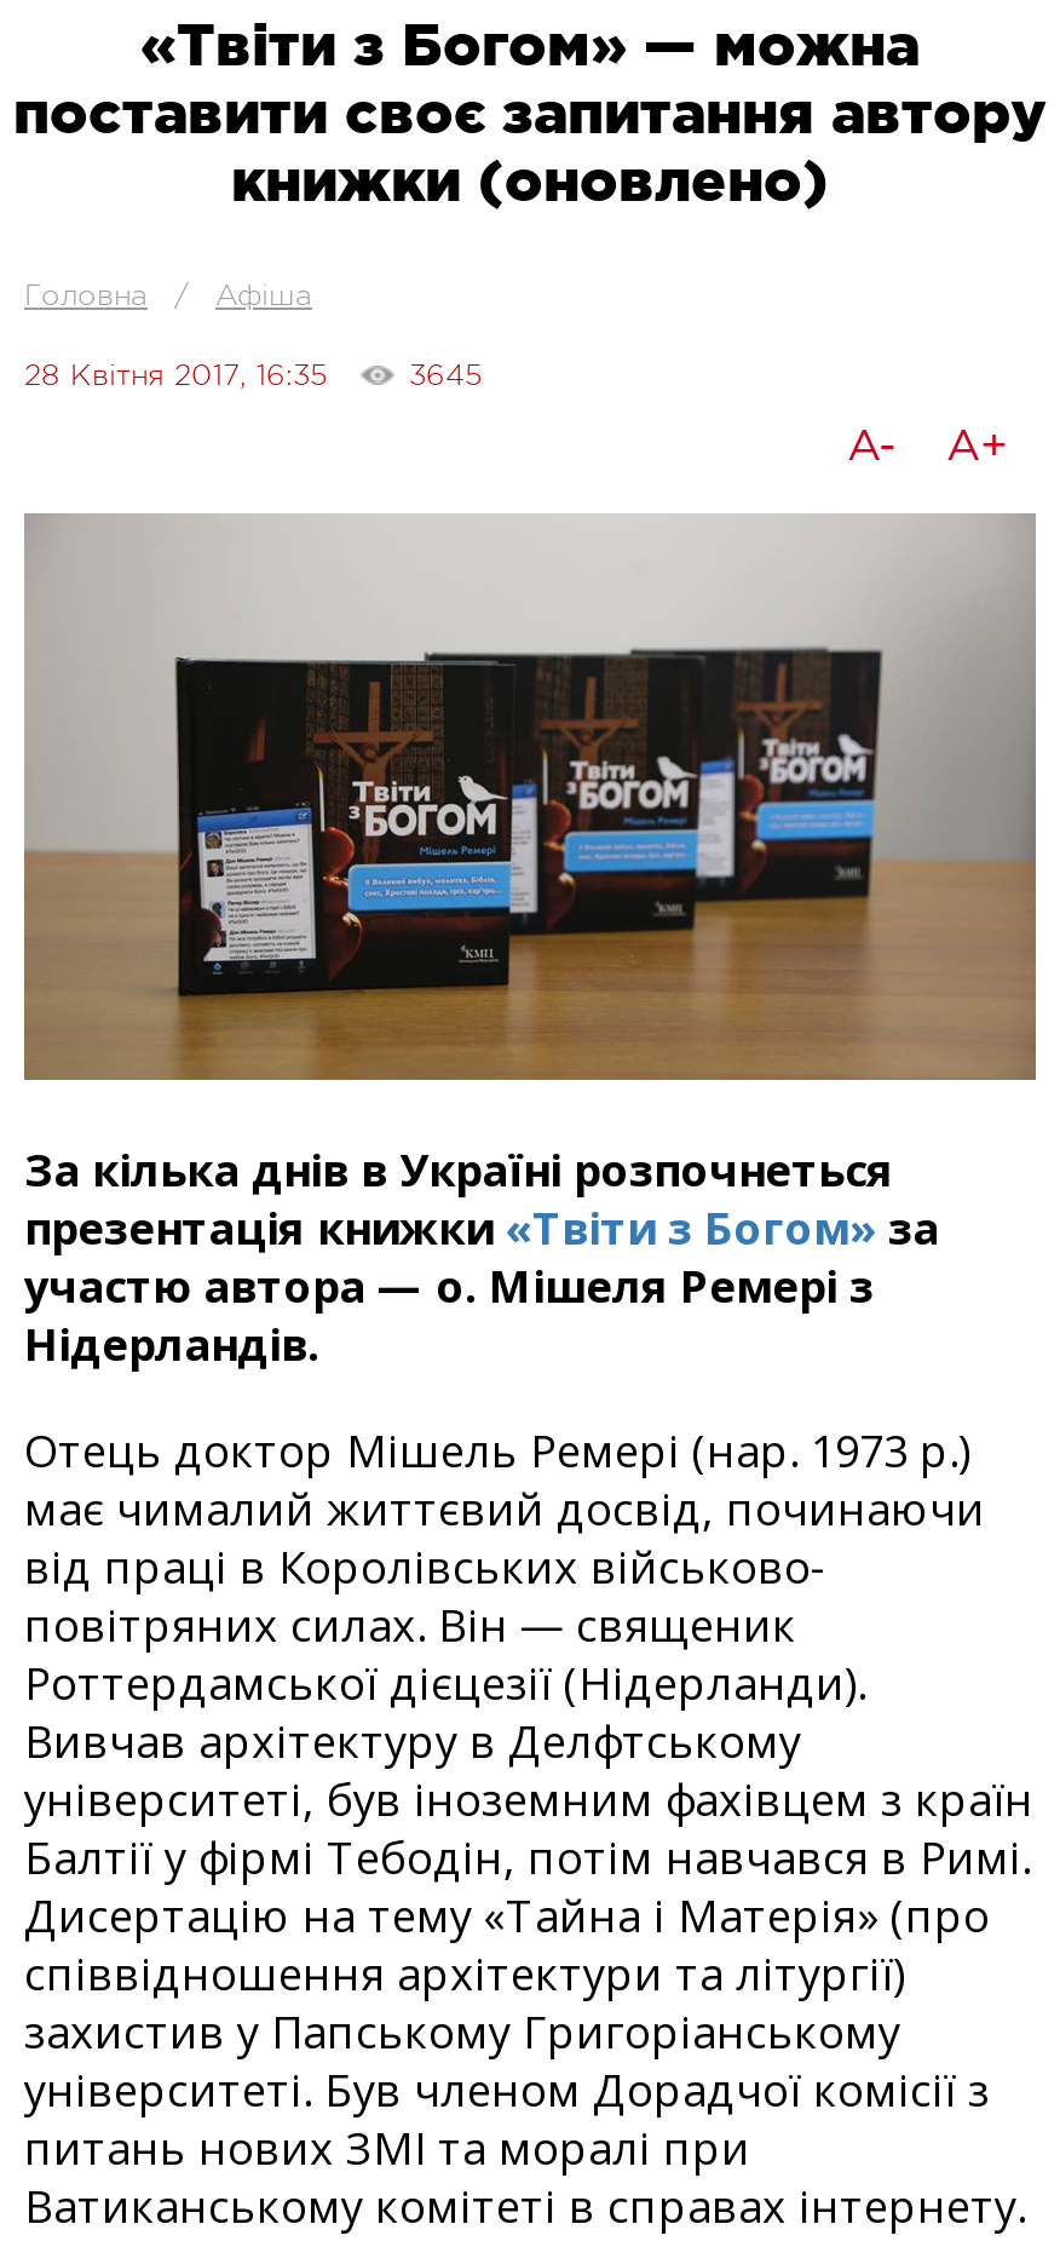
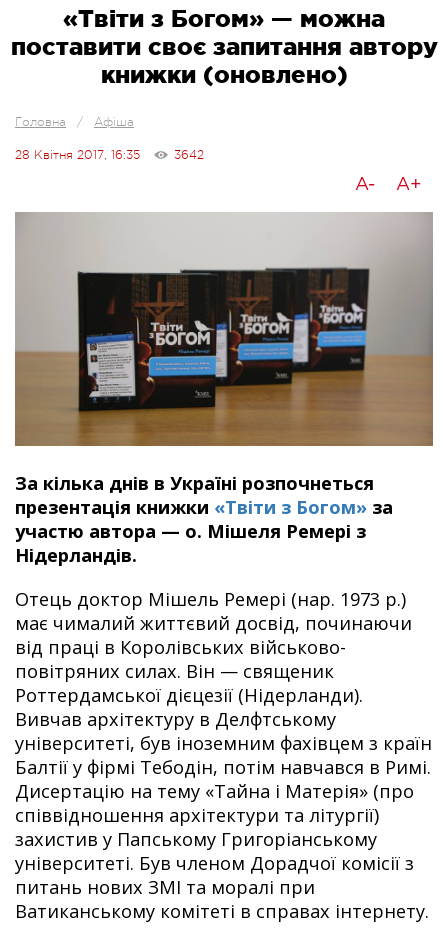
[409,358,482,392] 3645 -> [174,148,204,162] 3642

